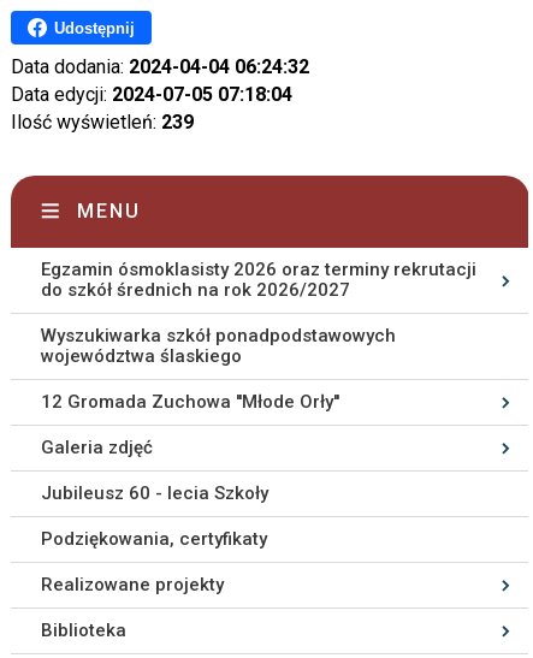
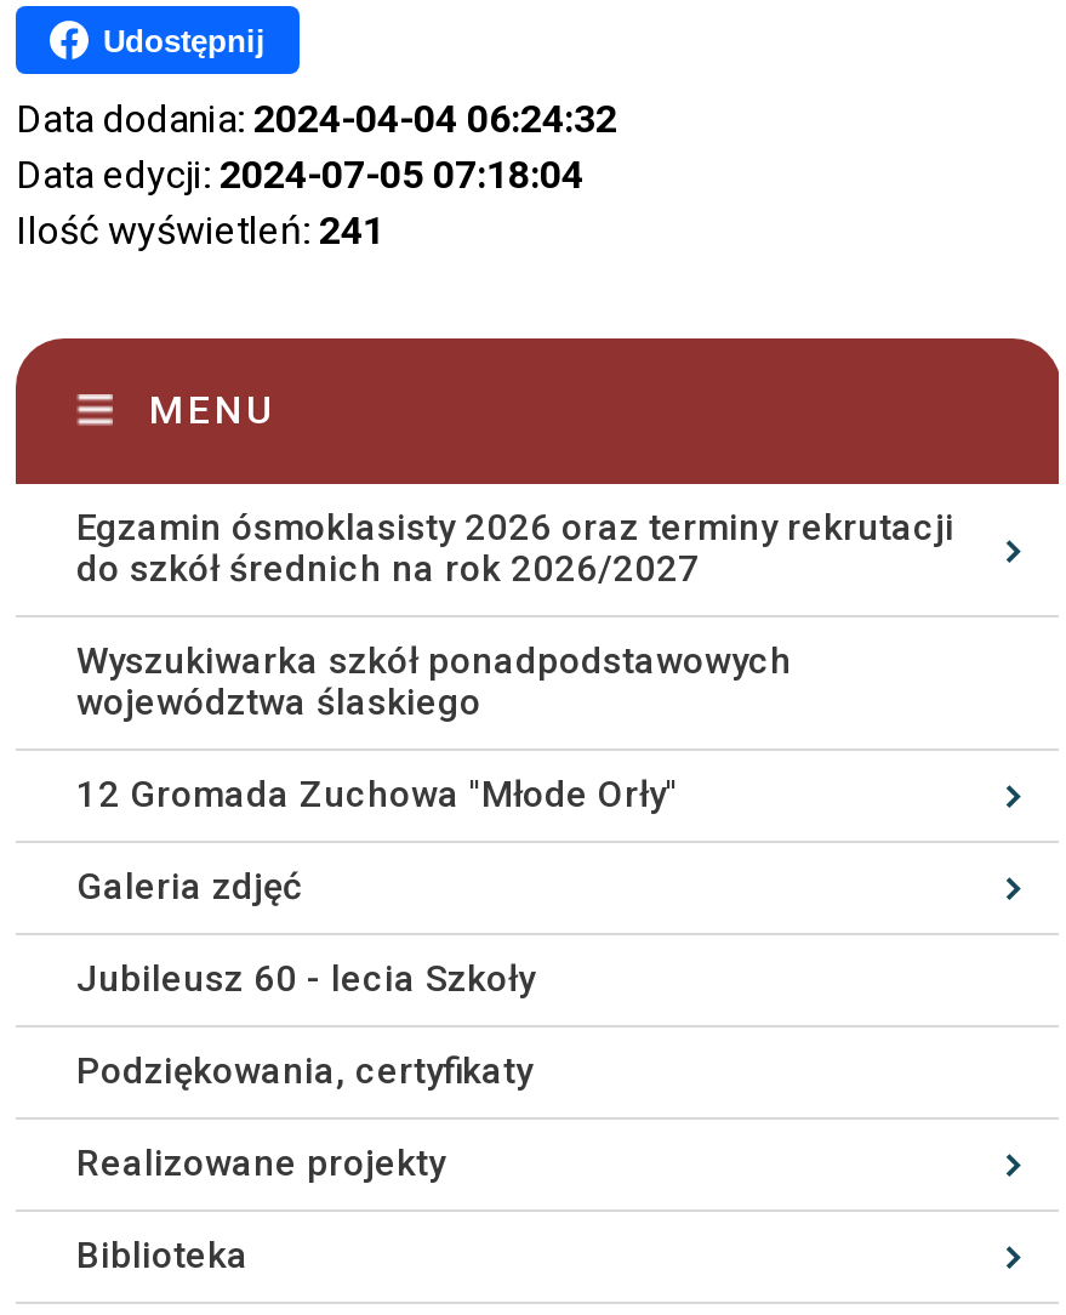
[11,111,194,134] Ilość wyświetleń: 239 -> [16,208,384,255] Ilość wyświetleń: 241

